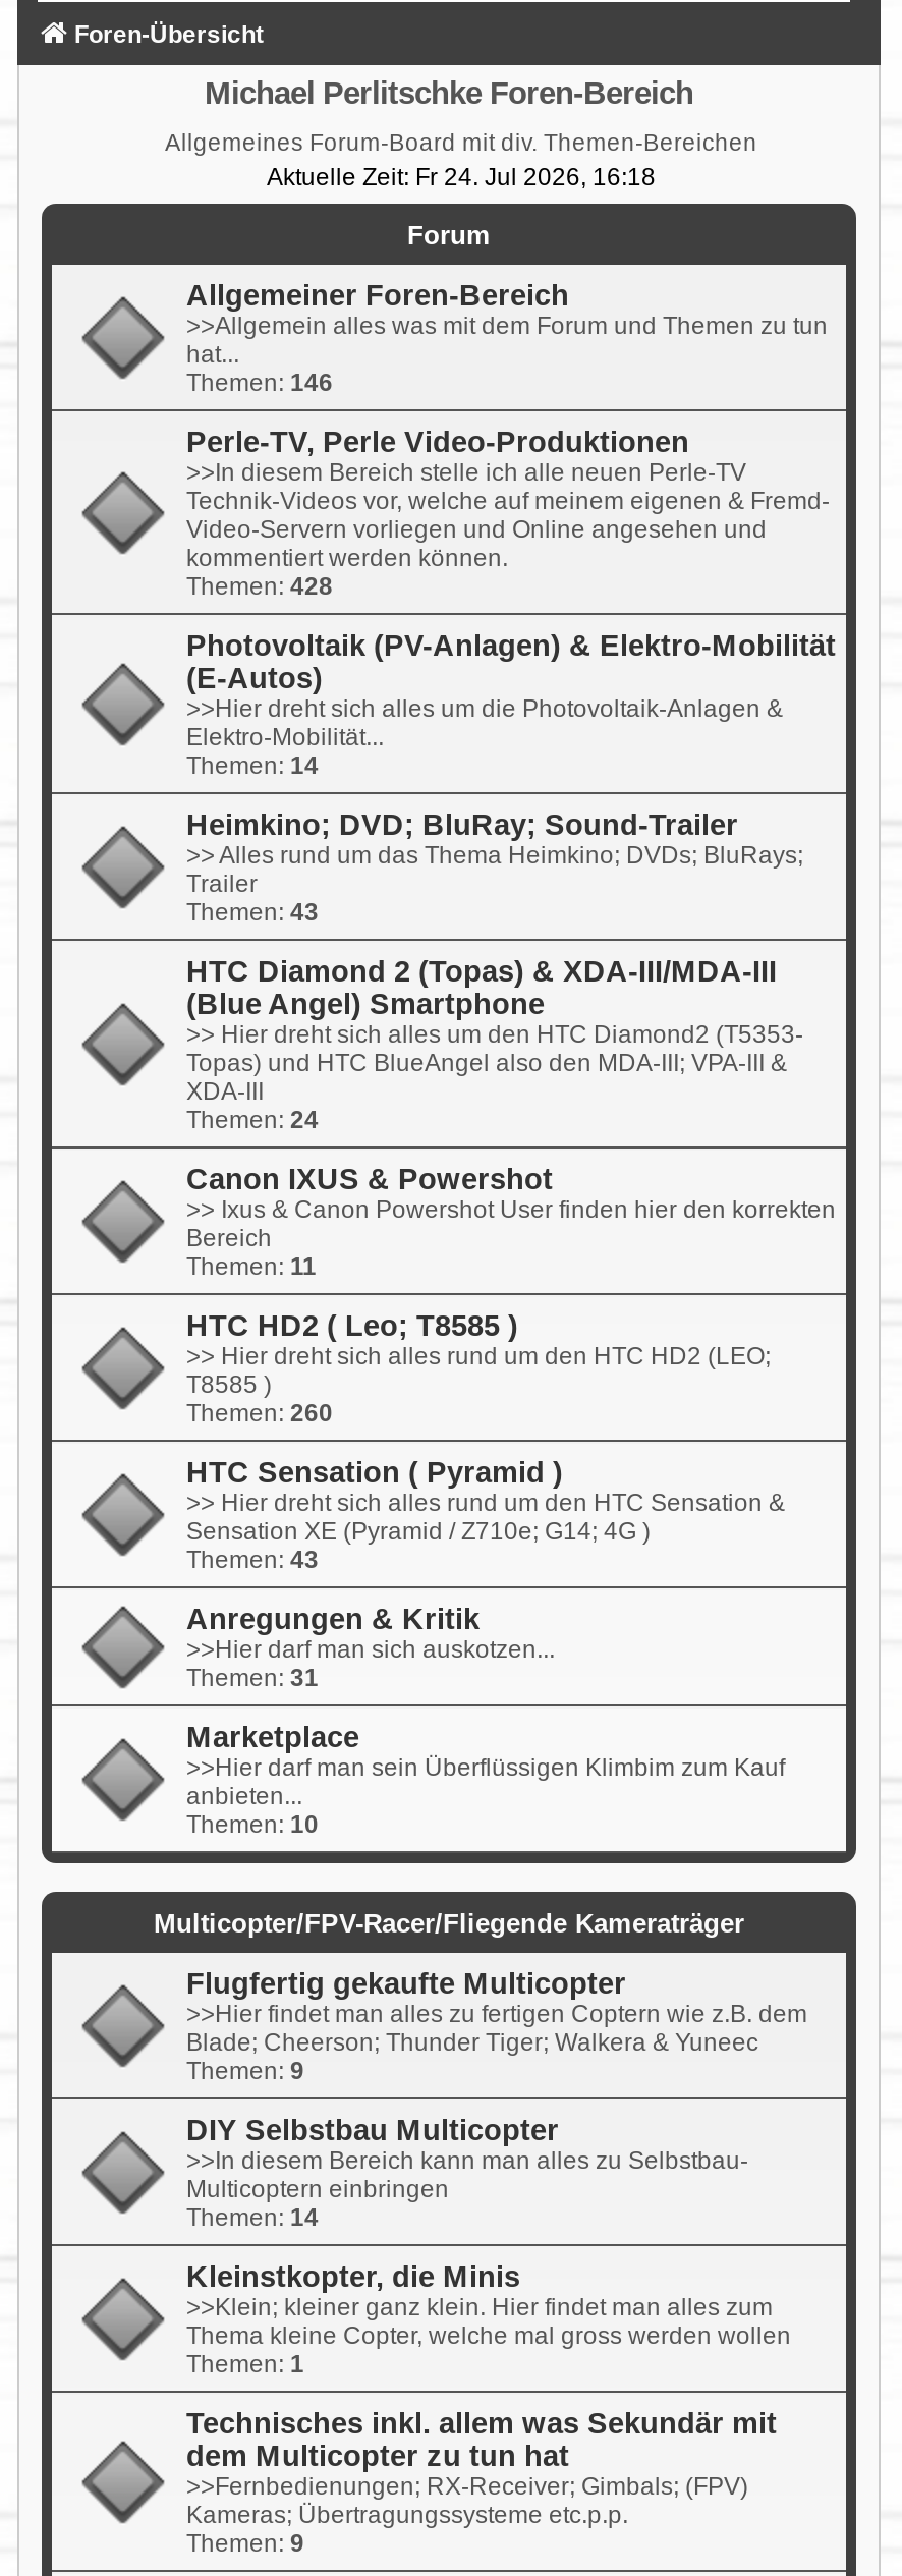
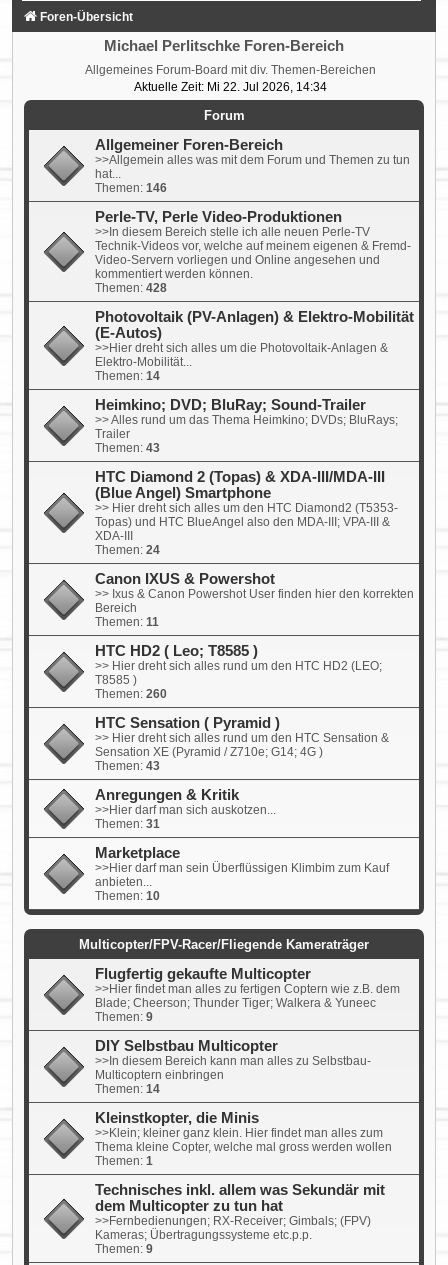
[267,162,656,191] Aktuelle Zeit: Fr 24. Jul 2026, 16:18 -> [133,80,326,94] Aktuelle Zeit: Mi 22. Jul 2026, 14:34

